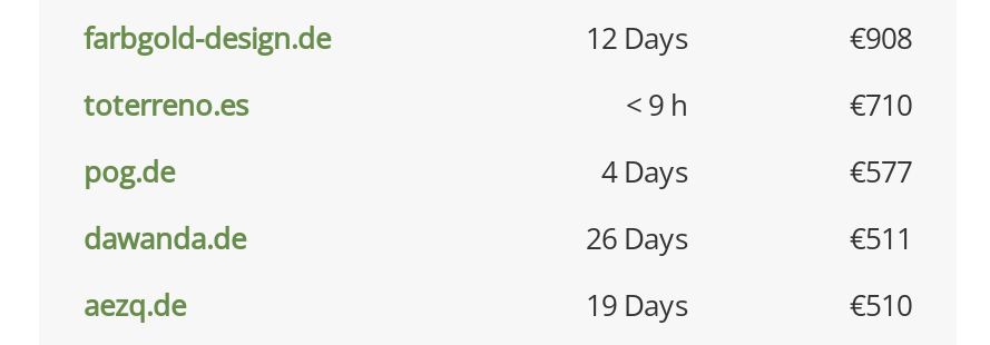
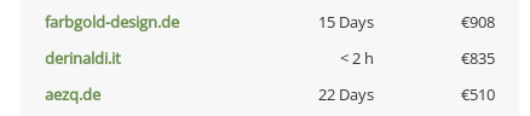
[586,18,688,58] 12 Days -> [318,11,373,33] 15 Days
[84,85,912,258] toterreno.es | < 9 h | €710 | pog.de | 4 Days | €577 | dawanda.de | 26 Days | €511 -> [45,47,495,69] derinaldi.it | < 2 h | €835
[586,285,688,325] 19 Days -> [318,83,373,105] 22 Days

